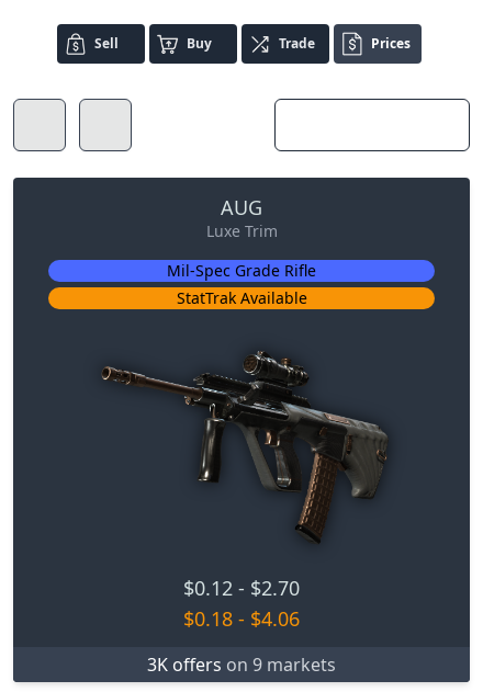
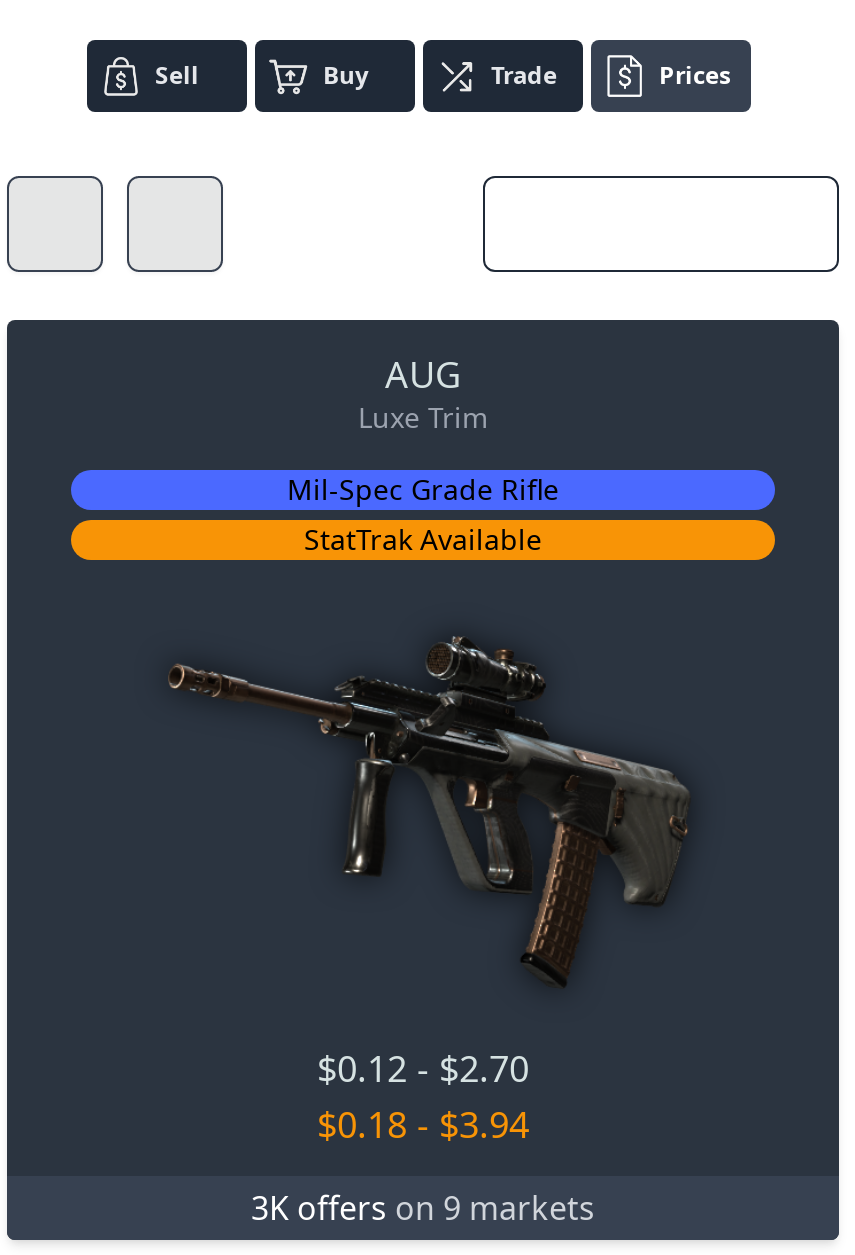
[183,605,300,632] $0.18 - $4.06 -> [317,1100,529,1148] $0.18 - $3.94

